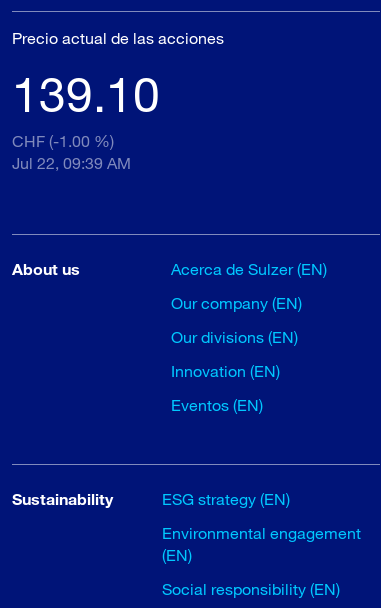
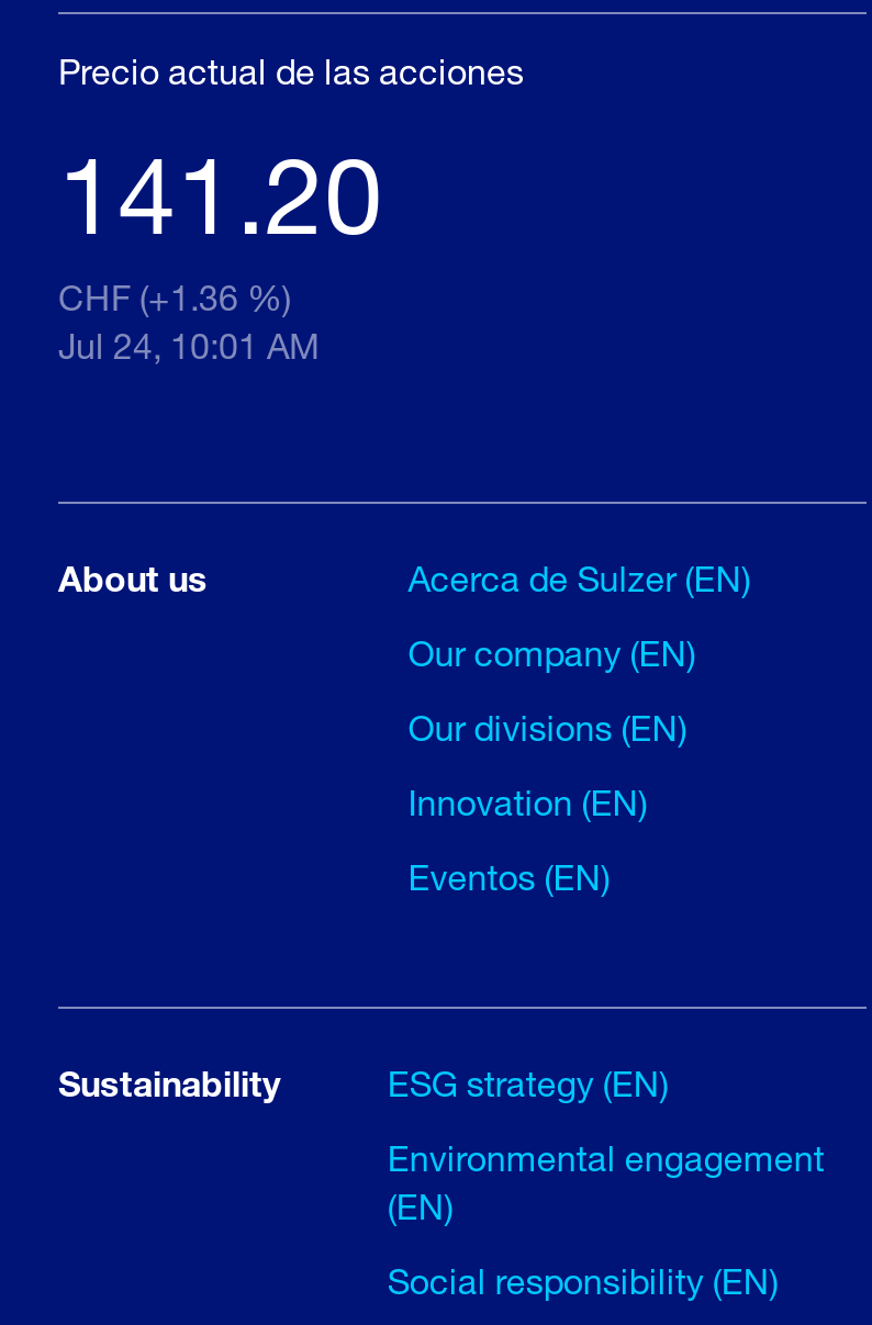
[12,64,160,122] 139.10 -> [58,129,383,256] 141.20
[12,131,114,150] CHF (-1.00 %) -> [58,276,291,317] CHF (+1.36 %)
[12,153,131,172] Jul 22, 09:39 AM -> [58,324,320,366] Jul 24, 10:01 AM

